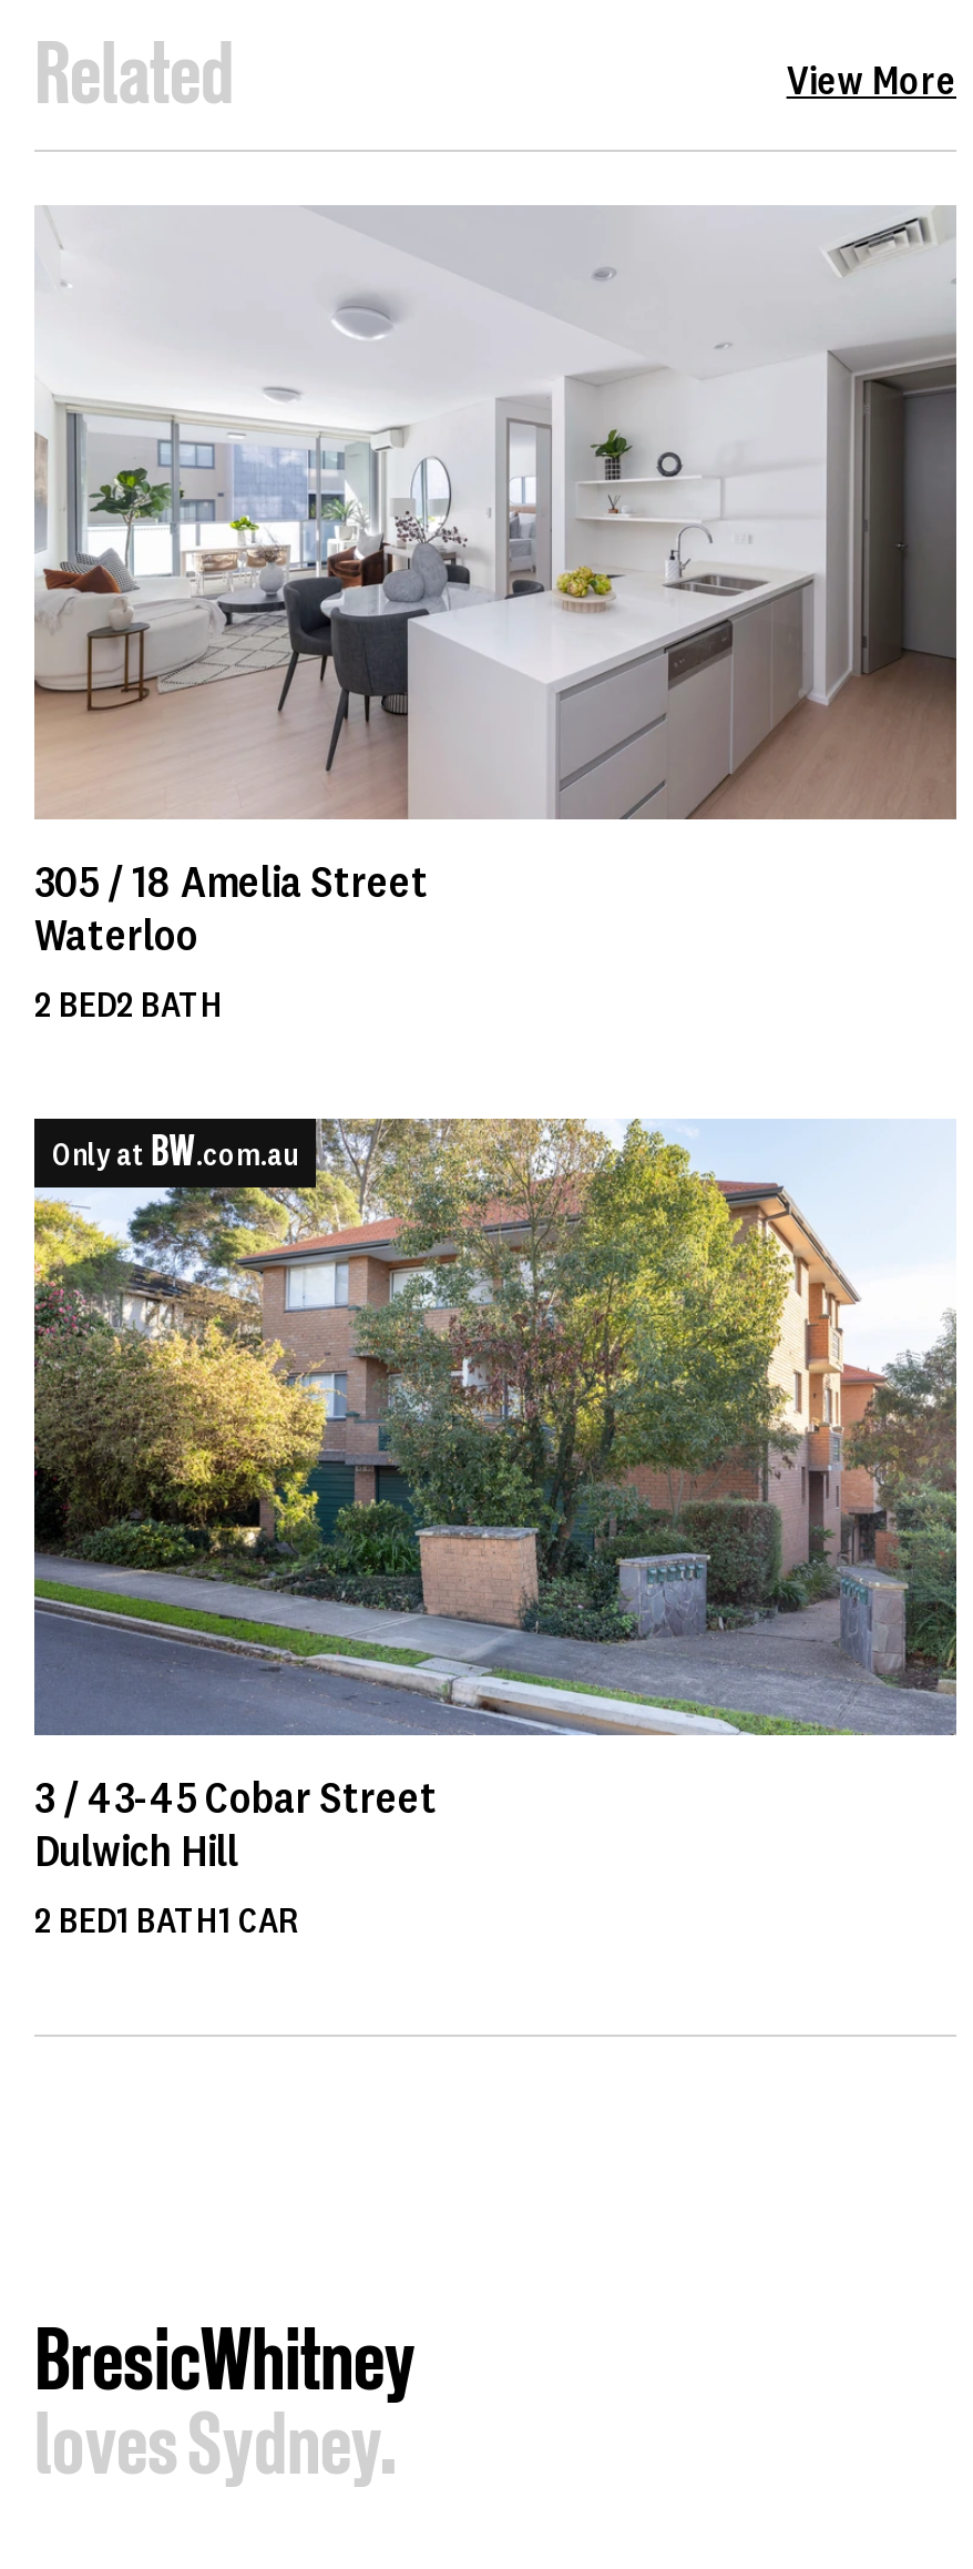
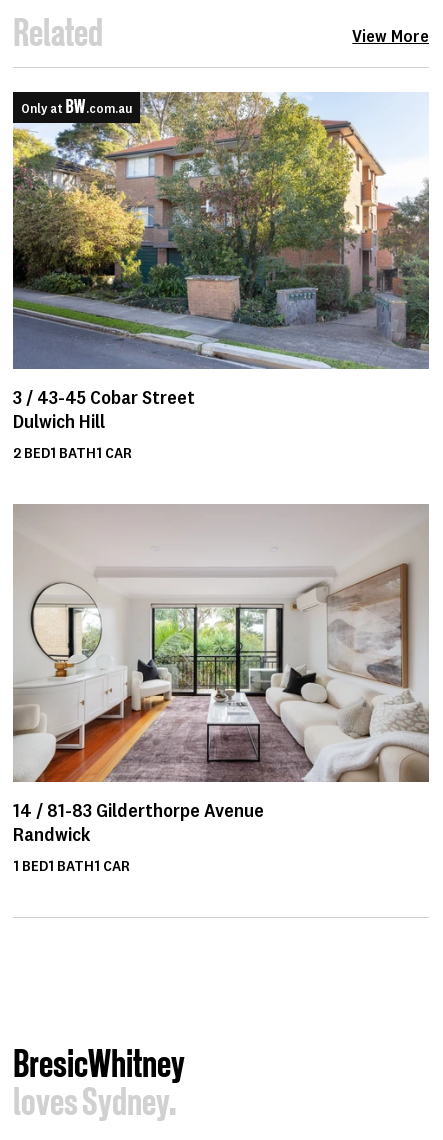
[34,205,959,1026] [image] | 305 / 18 Amelia Street | Waterloo | 2 BED2 BATH -> none
moved [30,1114,961,1941] -> [11,90,431,462]: [image] | Only at | .com.au | 3 / 43-45 Cobar Street | Dulwich Hill | 2 BED 1 BATH 1 CAR
none -> [13,504,429,875] [image] | 14 / 81-83 Gilderthorpe Avenue | Randwick | 1 BED1 BATH1 CAR

